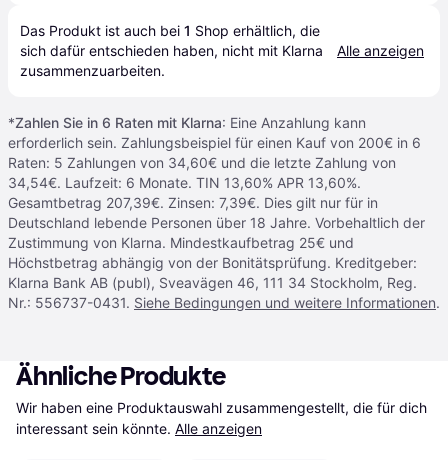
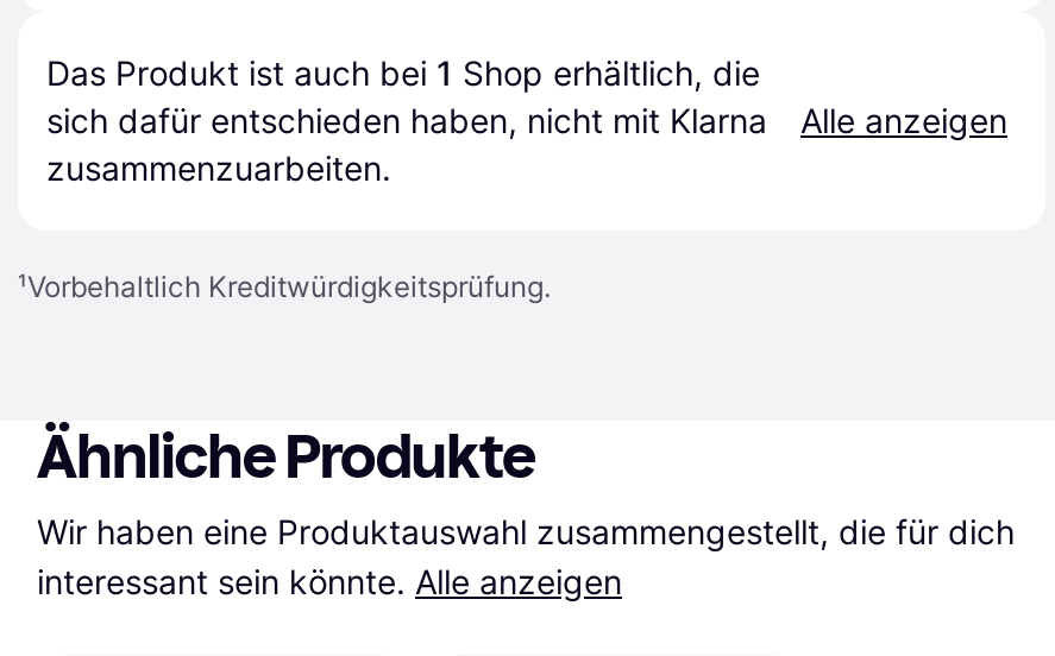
[8,114,440,311] *Zahlen Sie in 6 Raten mit Klarna: Eine Anzahlung kann | erforderlich sein. Zahlungsbeispiel für einen Kauf von 200€ in 6 | Raten: 5 Zahlungen von 34,60€ und die letzte Zahlung von | 34,54€. Laufzeit: 6 Monate. TIN 13,60% APR 13,60%. | Gesamtbetrag 207,39€. Zinsen: 7,39€. Dies gilt nur für in | Deutschland lebende Personen über 18 Jahre. Vorbehaltlich der | Zustimmung von Klarna. Mindestkaufbetrag 25€ und | Höchstbetrag abhängig von der Bonitätsprüfung. Kreditgeber: | Klarna Bank AB (publ), Sveavägen 46, 111 34 Stockholm, Reg. | Nr.: 556737-0431. Siehe Bedingungen und weitere Informationen. -> [18,269,551,304] ¹Vorbehaltlich Kreditwürdigkeitsprüfung.

